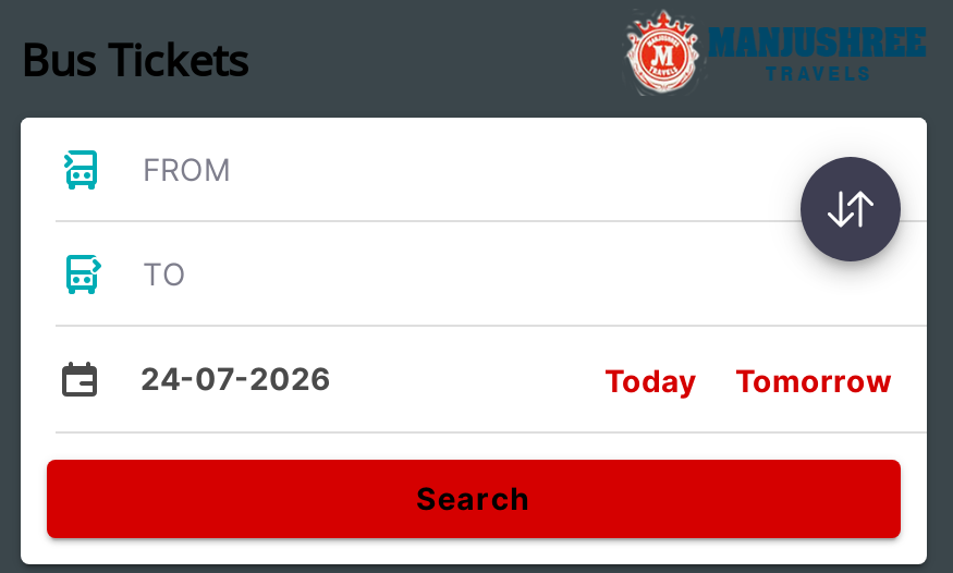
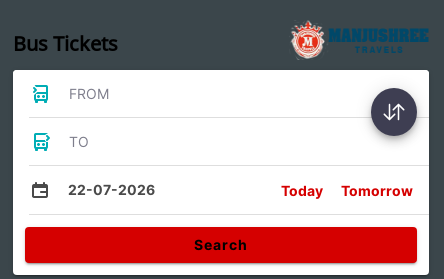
[140,359,330,397] 24-07-2026 -> [68,181,155,198] 22-07-2026

